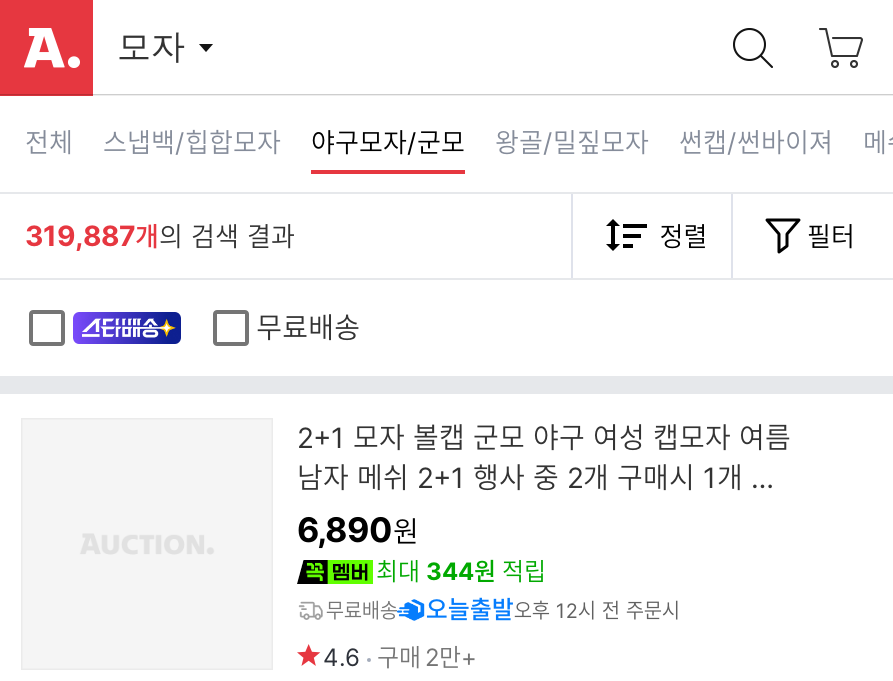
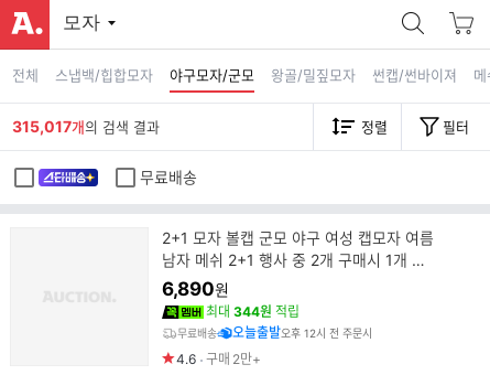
[25,218,295,252] 319,887개의 검색 결과 -> [12,117,160,136] 315,017개의 검색 결과

